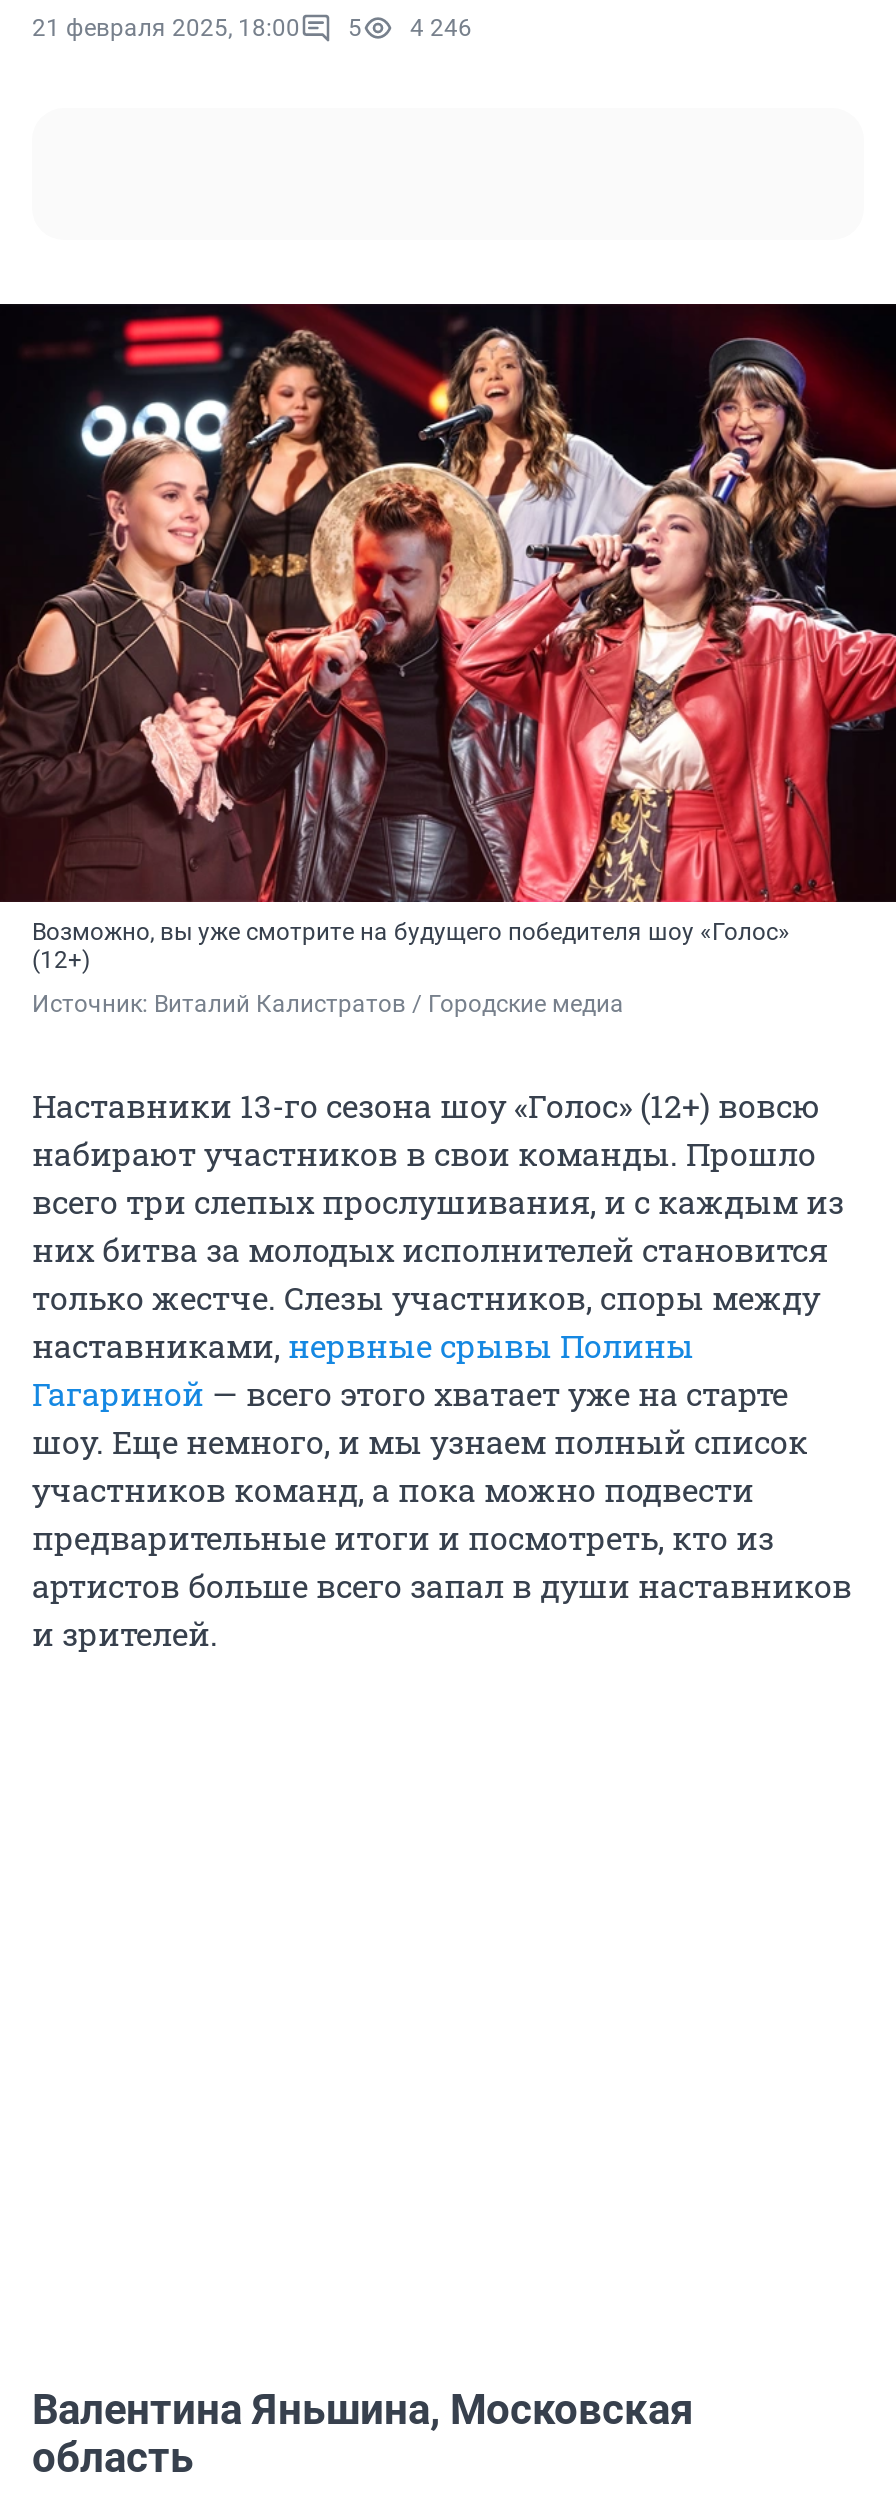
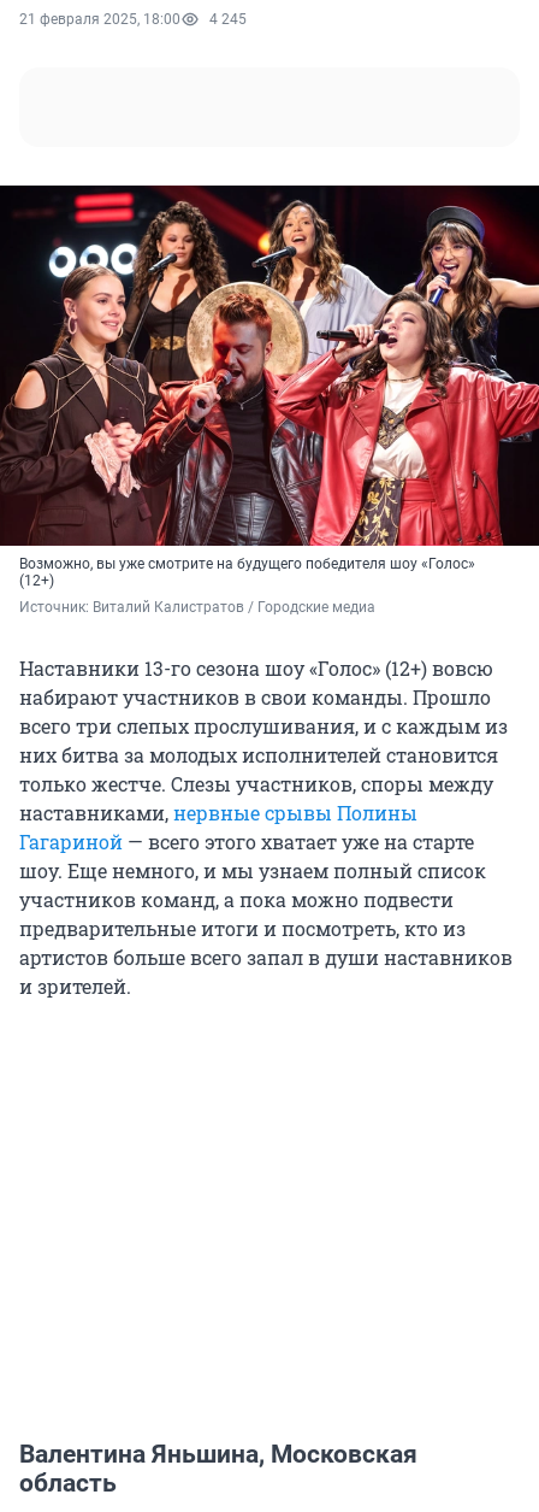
[348,14,472,42] 5 | 4 246 -> [209,11,247,28] 4 245

